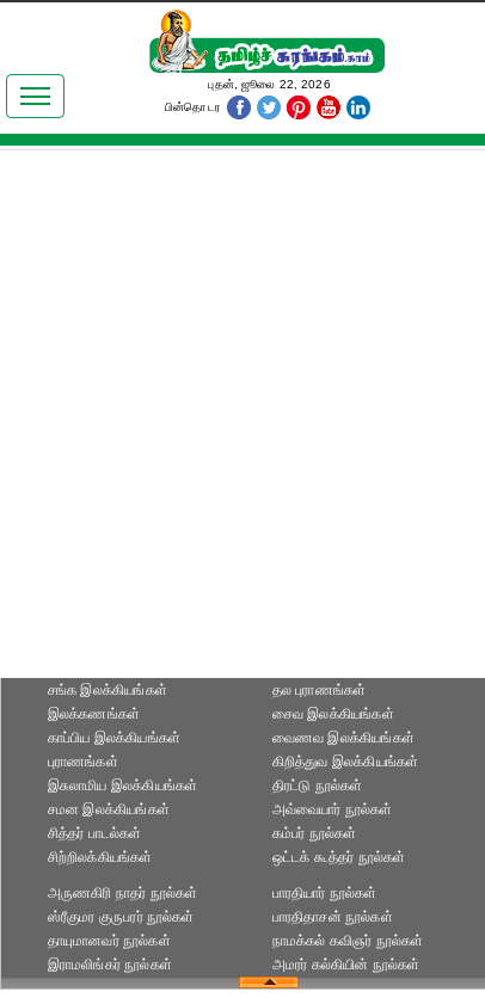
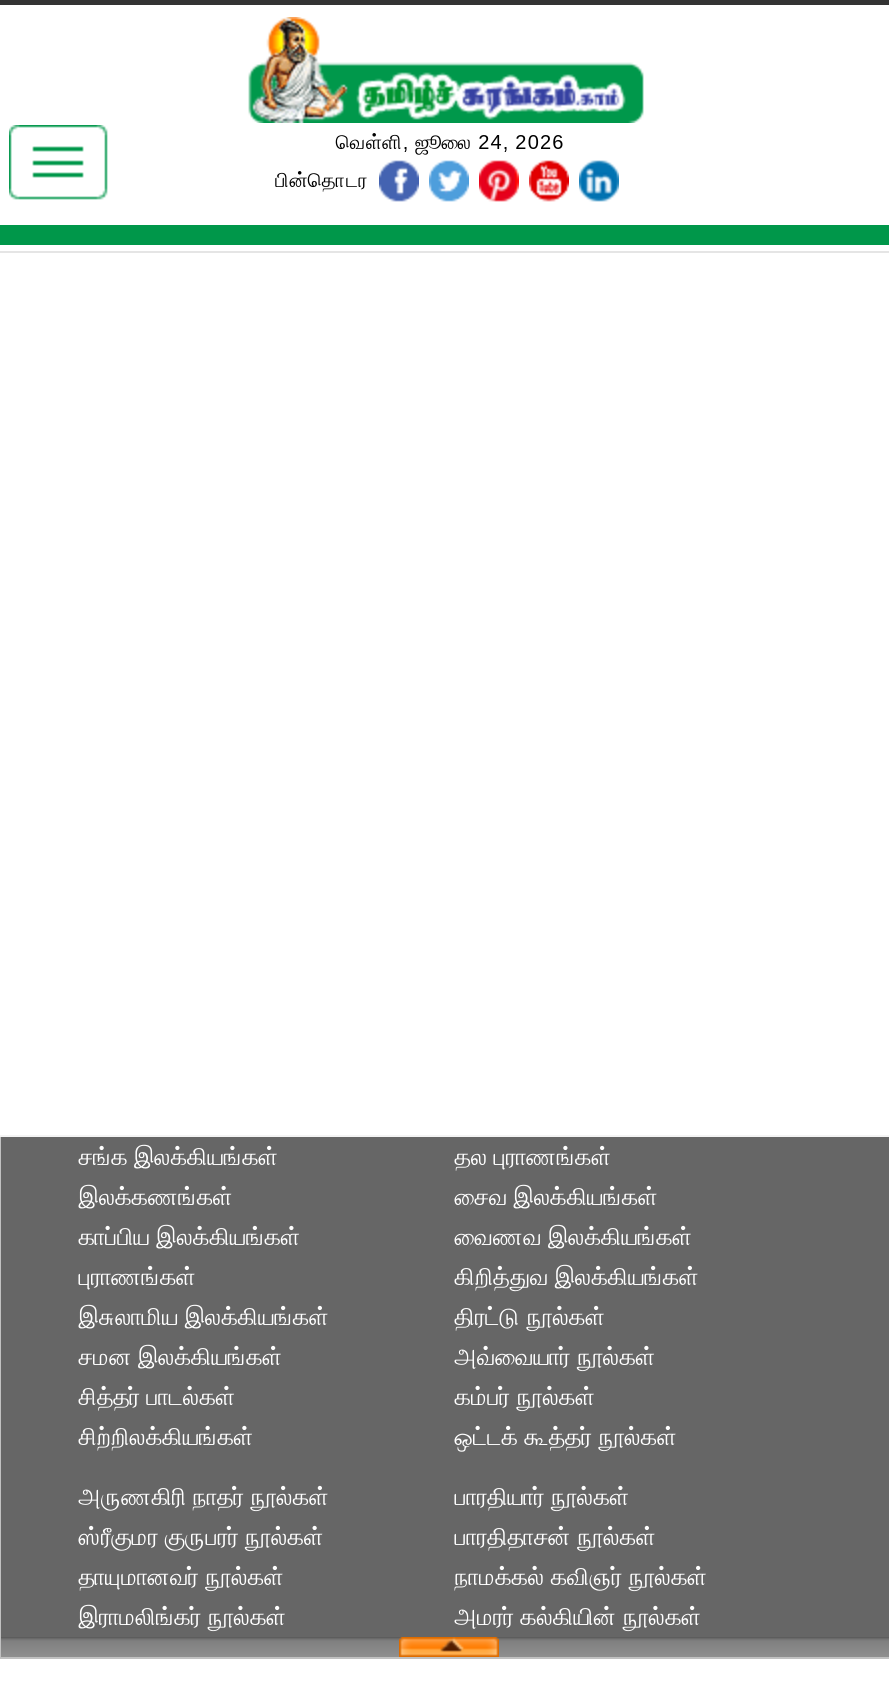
[205,78,331,91] புதன், ஜூலை 22, 2026 -> [329,131,565,153] வெள்ளி, ஜூலை 24, 2026

